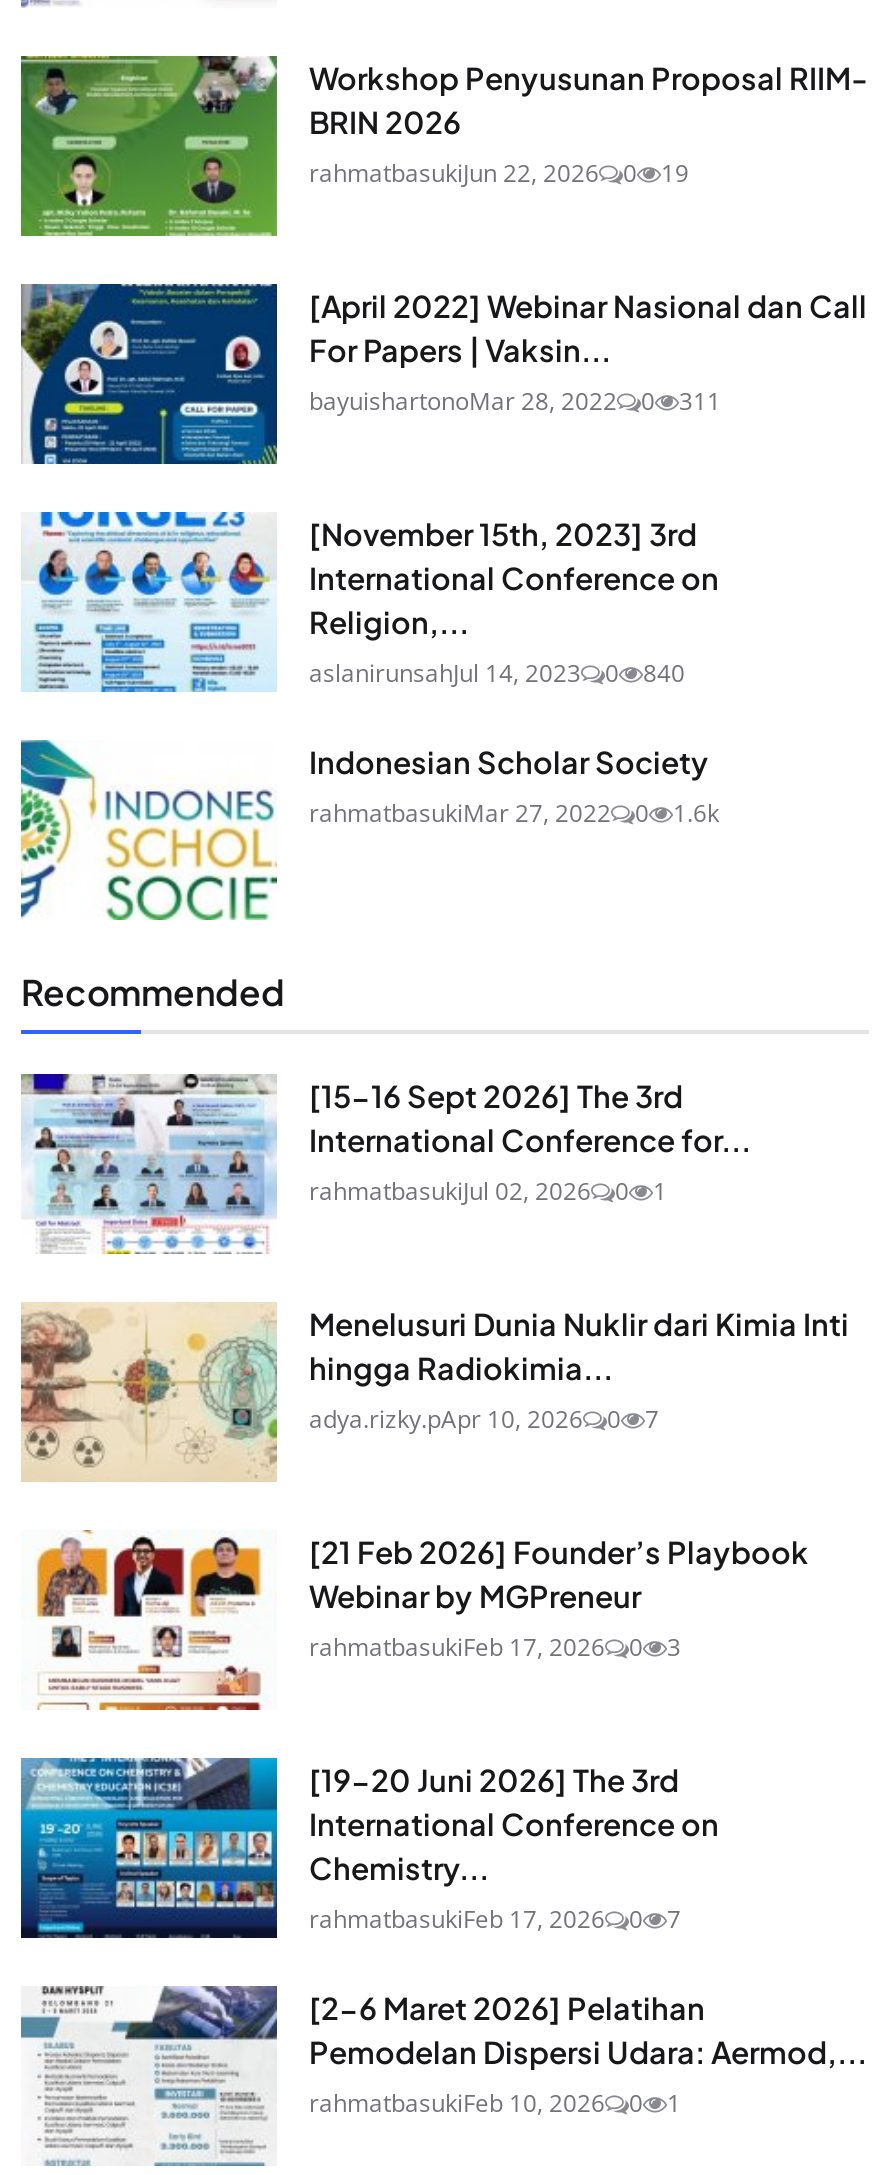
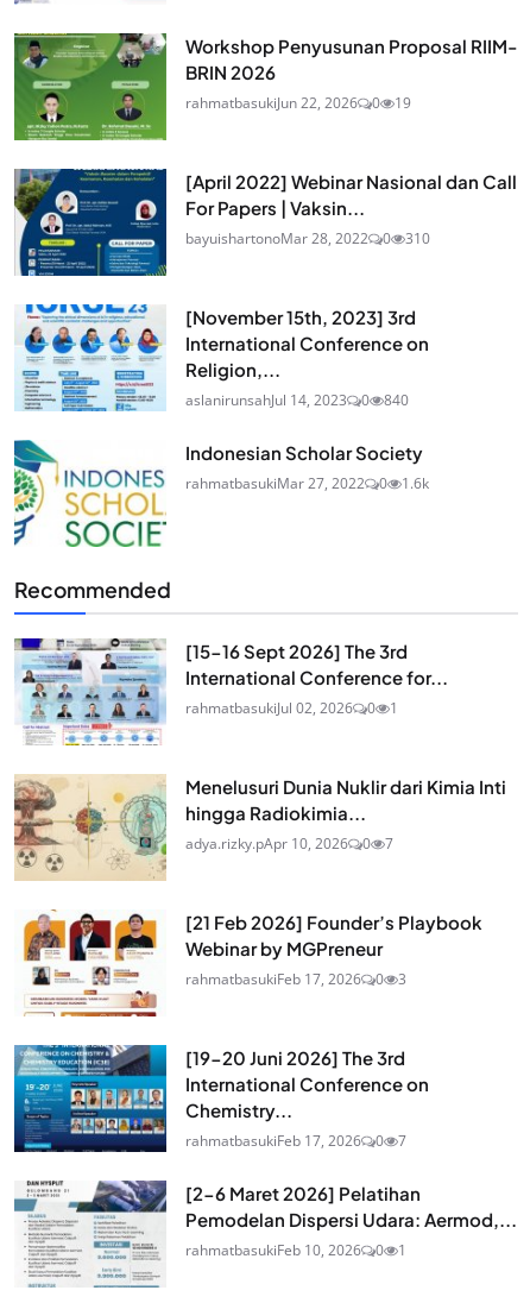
[309,384,721,418] bayuishartonoMar 28, 2022 0 311 -> [185,228,430,248] bayuishartonoMar 28, 2022 0 310

